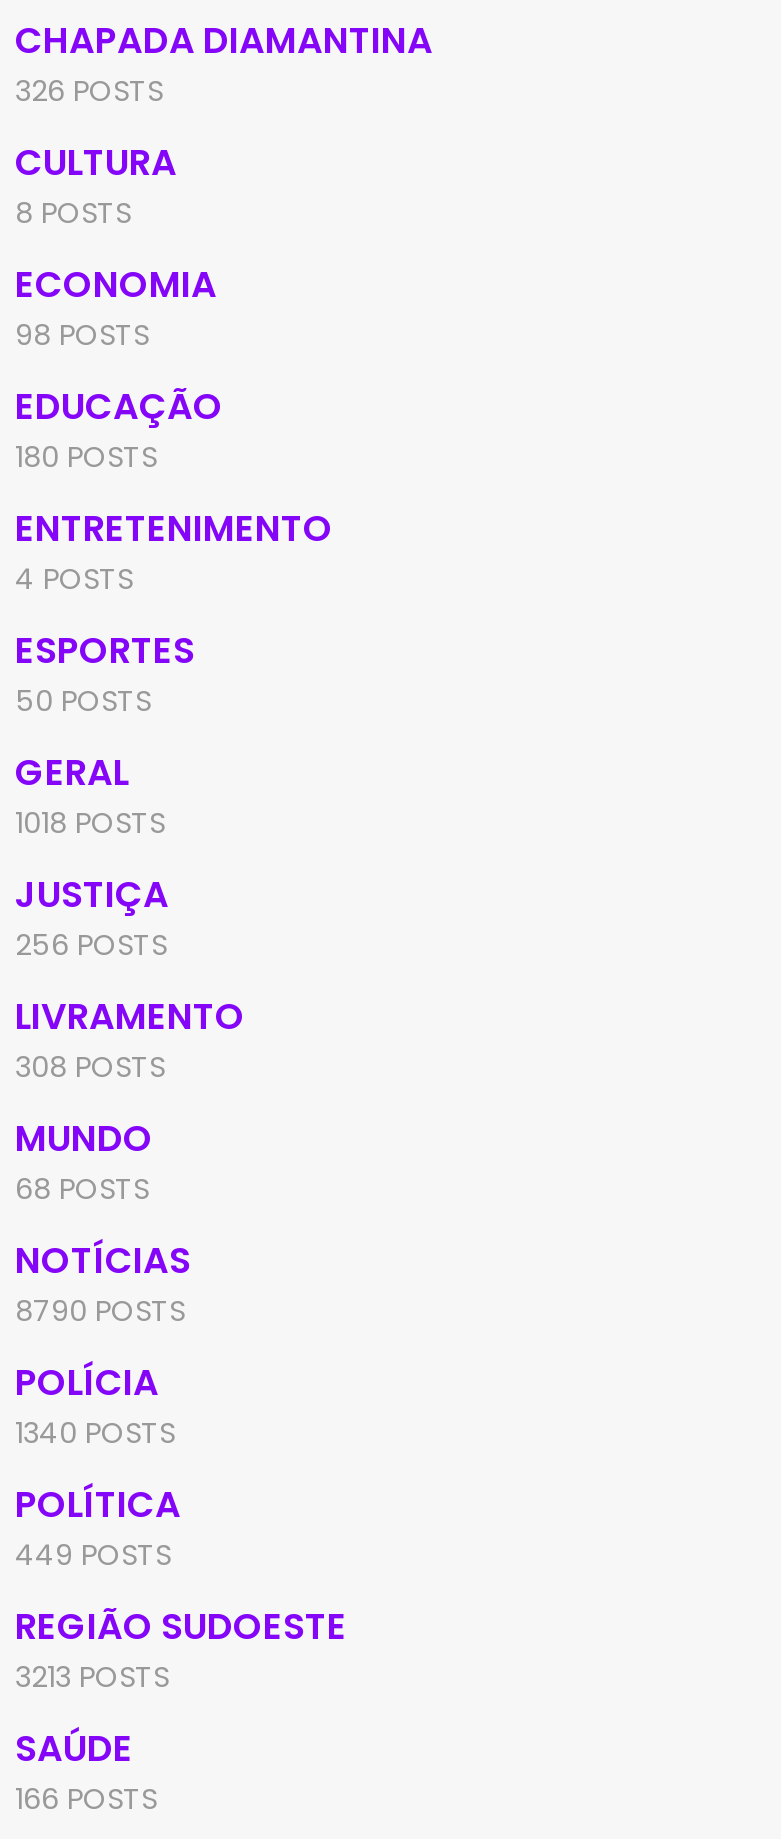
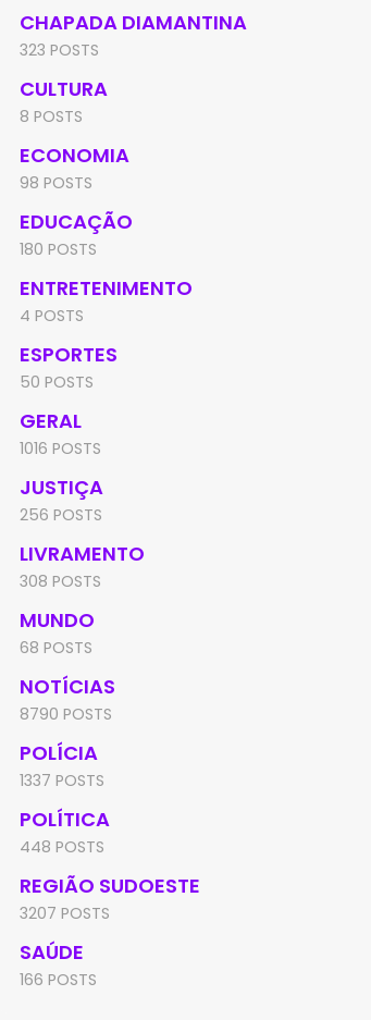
[15,71,163,111] 326 POSTS -> [20,39,99,61] 323 POSTS
[15,803,165,843] 1018 POSTS -> [20,438,101,459] 1016 POSTS
[15,1413,175,1453] 1340 POSTS -> [20,770,104,791] 1337 POSTS
[15,1535,171,1575] 449 POSTS -> [20,836,104,858] 448 POSTS
[15,1657,169,1697] 3213 POSTS -> [20,902,110,924] 3207 POSTS

